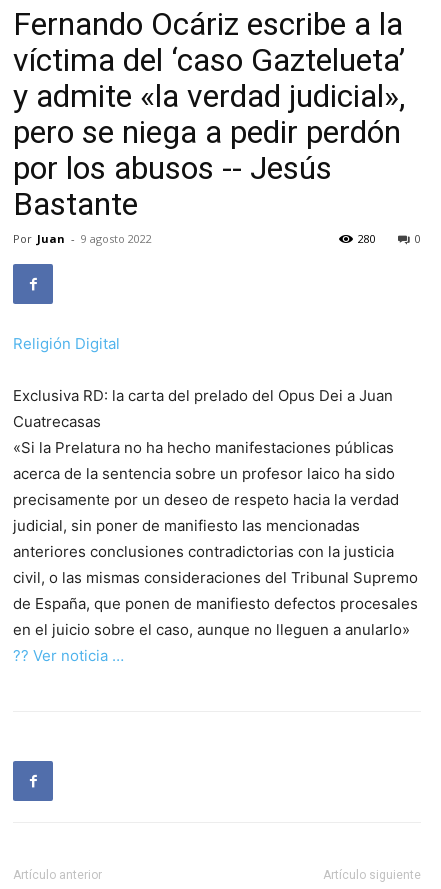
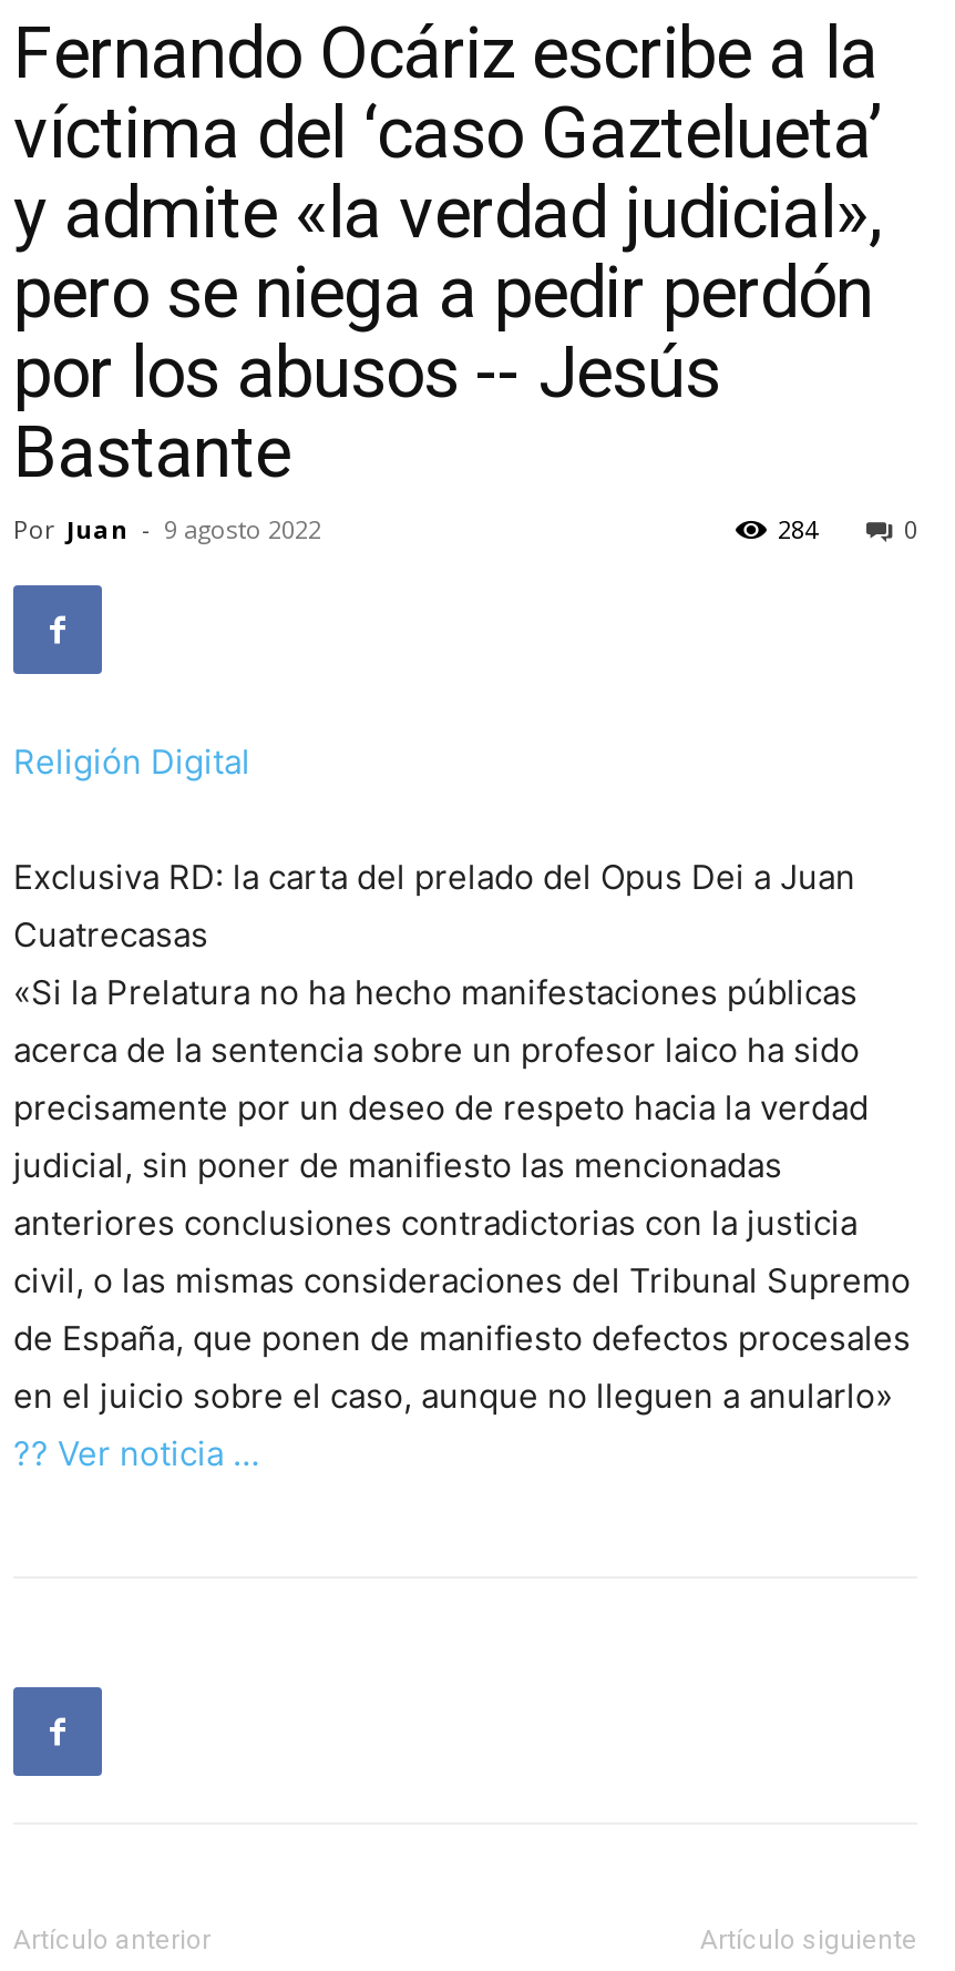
[358,231,376,246] 280 -> [778,513,818,547] 284

